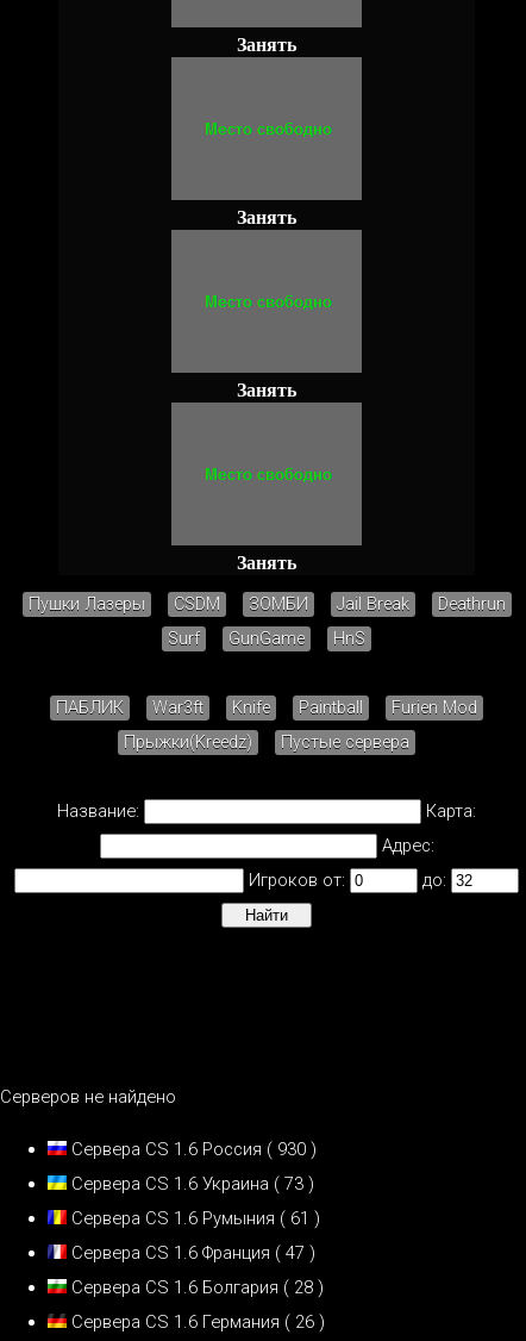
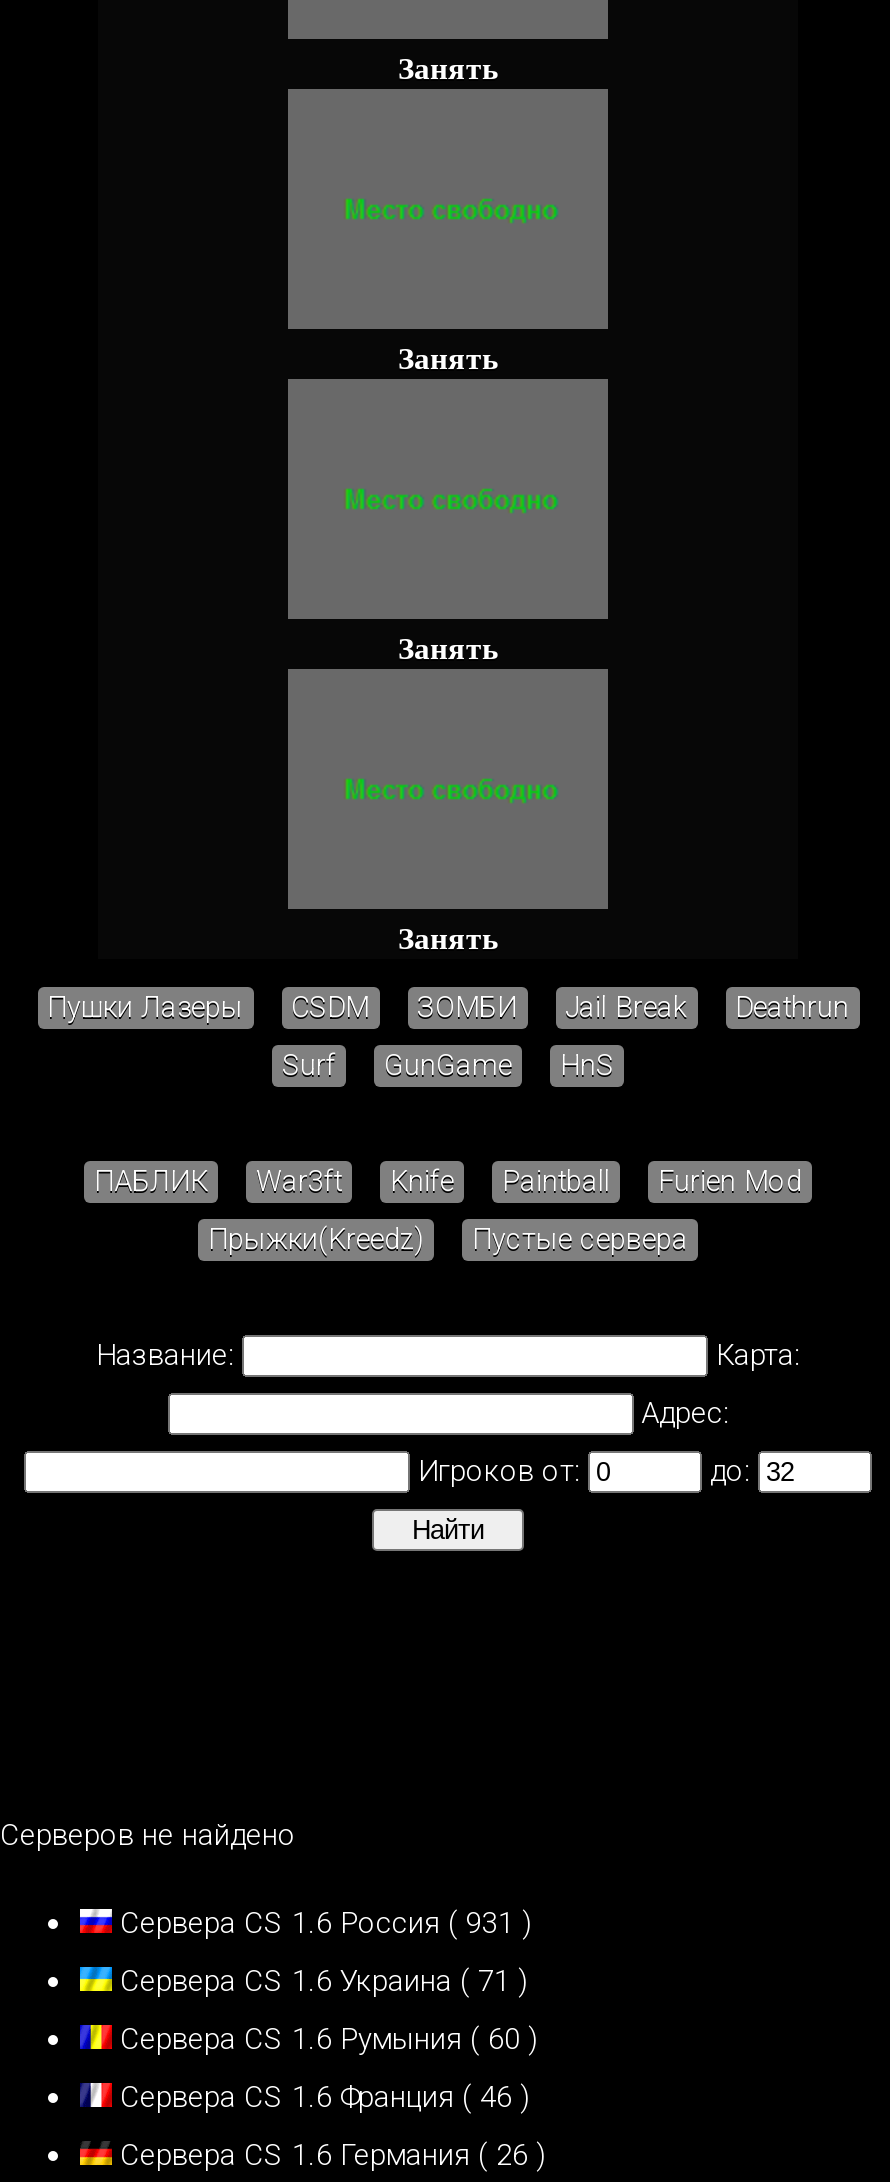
[71,1138,324,1298] Сервера CS 1.6 Россия ( 930 ) | Сервера CS 1.6 Украина ( 73 ) | Сервера CS 1.6 Румыния ( 61 ) | Сервера CS 1.6 Франция ( 47 ) | Сервера CS 1.6 Болгария ( 28 ) -> [120,1904,538,2114] Сервера CS 1.6 Россия ( 931 ) | Сервера CS 1.6 Украина ( 71 ) | Сервера CS 1.6 Румыния ( 60 ) | Сервера CS 1.6 Франция ( 46 )

